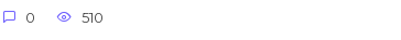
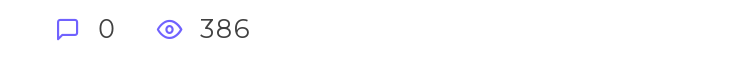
[82,9,104,26] 510 -> [200,14,250,44] 386

